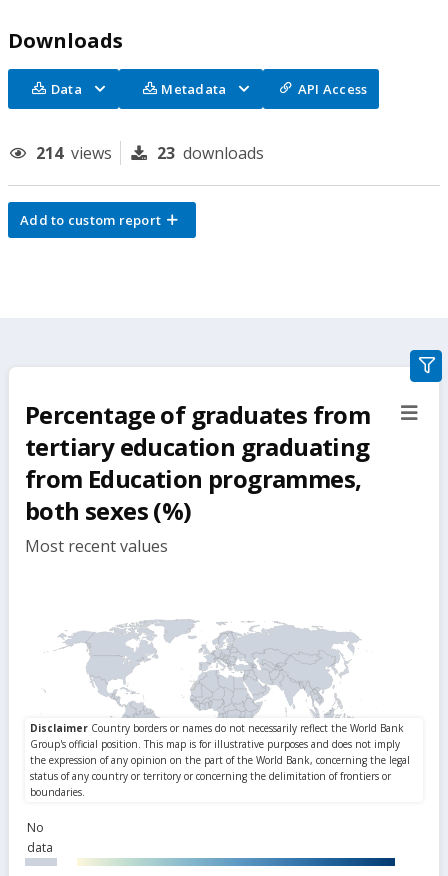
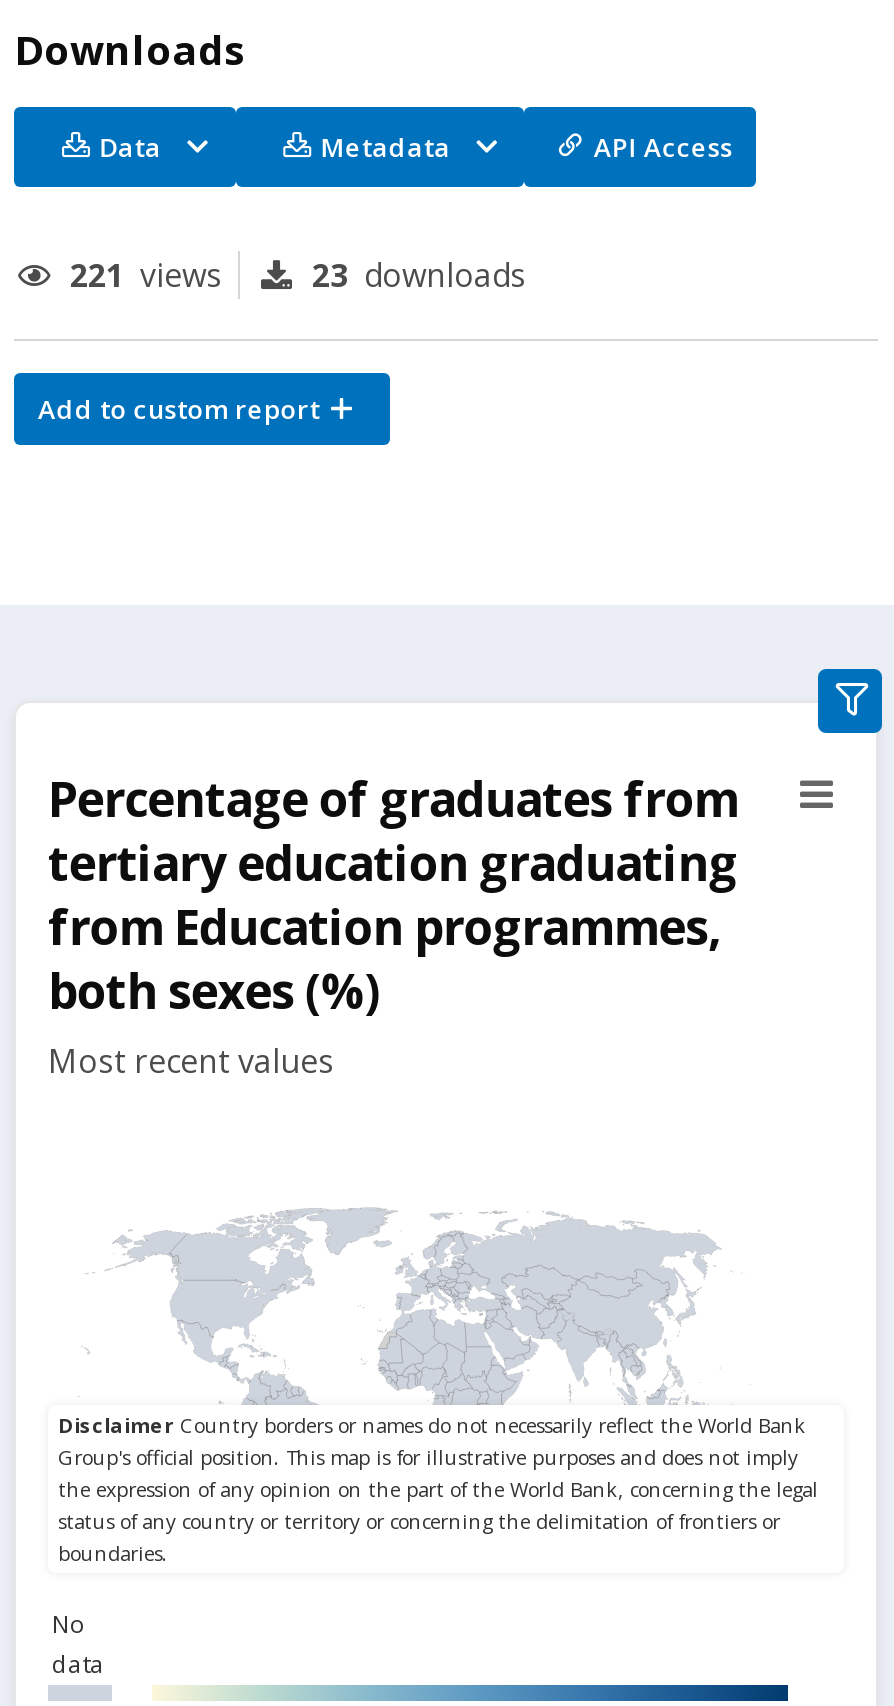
[36,142,112,164] 214 views -> [70,253,222,297] 221 views

